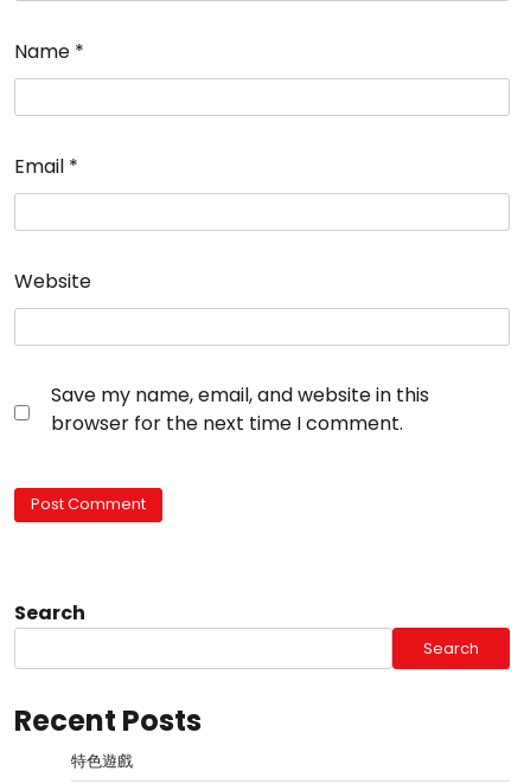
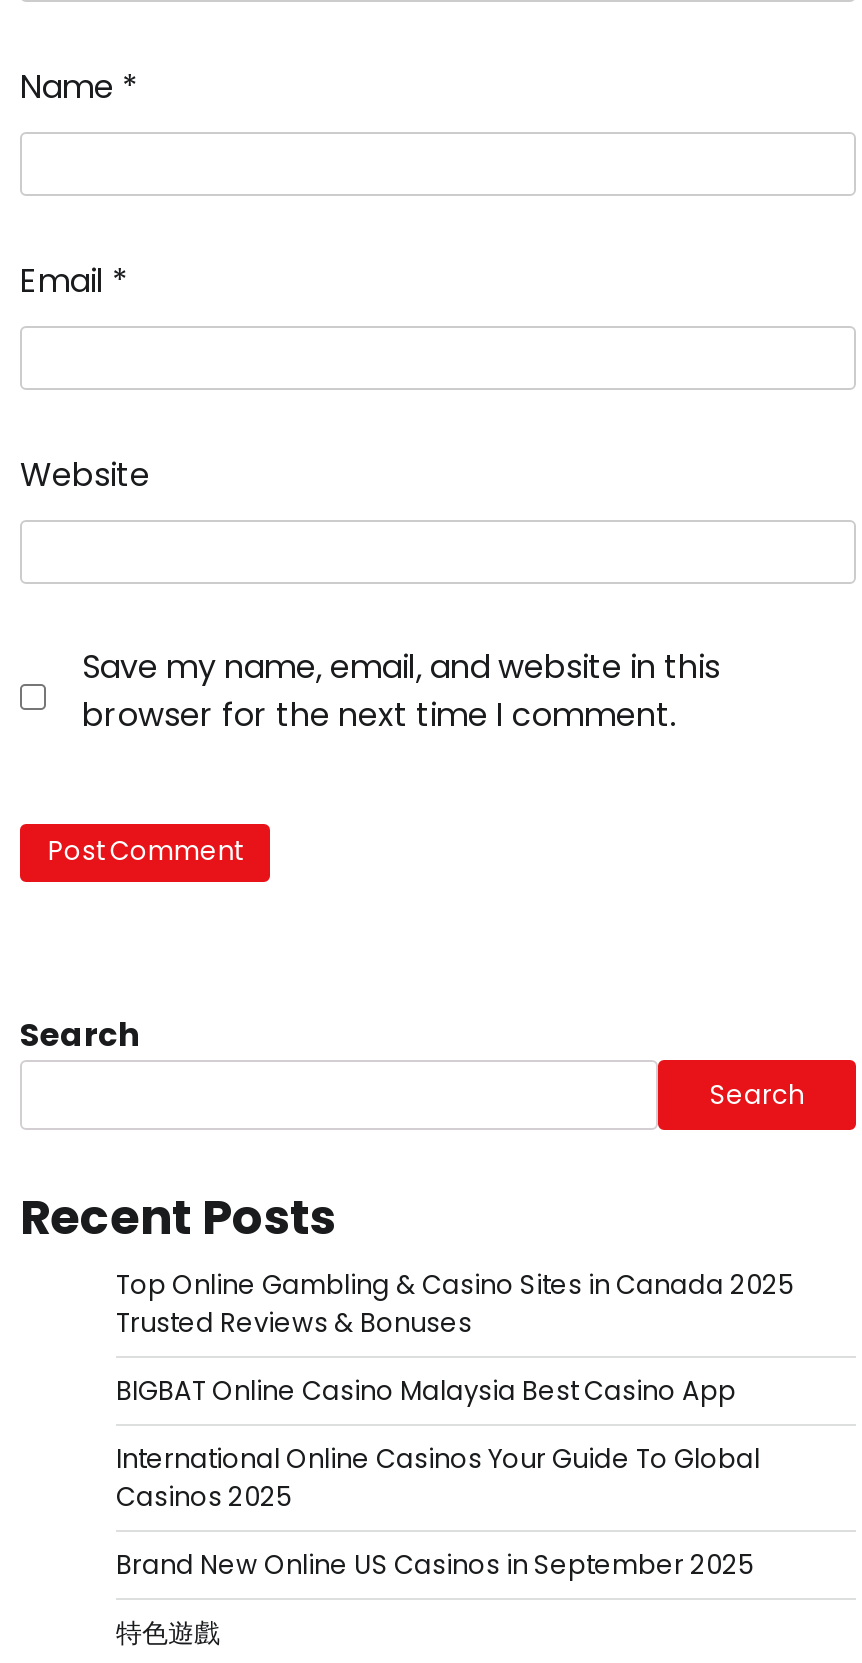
none -> [116,1266,794,1584] Top Online Gambling & Casino Sites in Canada 2025 | Trusted Reviews & Bonuses | BIGBAT Online Casino Malaysia Best Casino App | International Online Casinos Your Guide To Global | Casinos 2025 | Brand New Online US Casinos in September 2025

